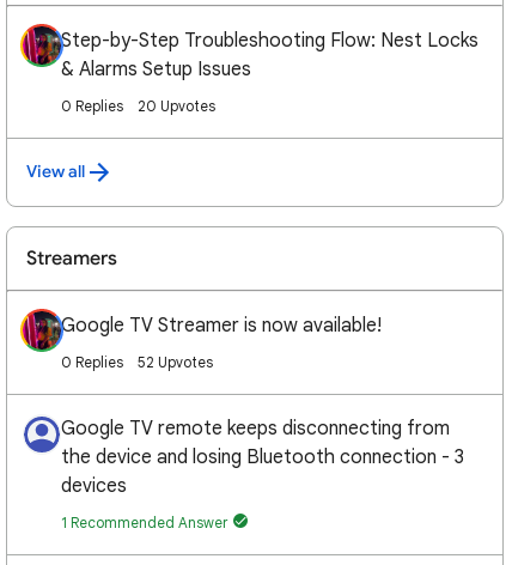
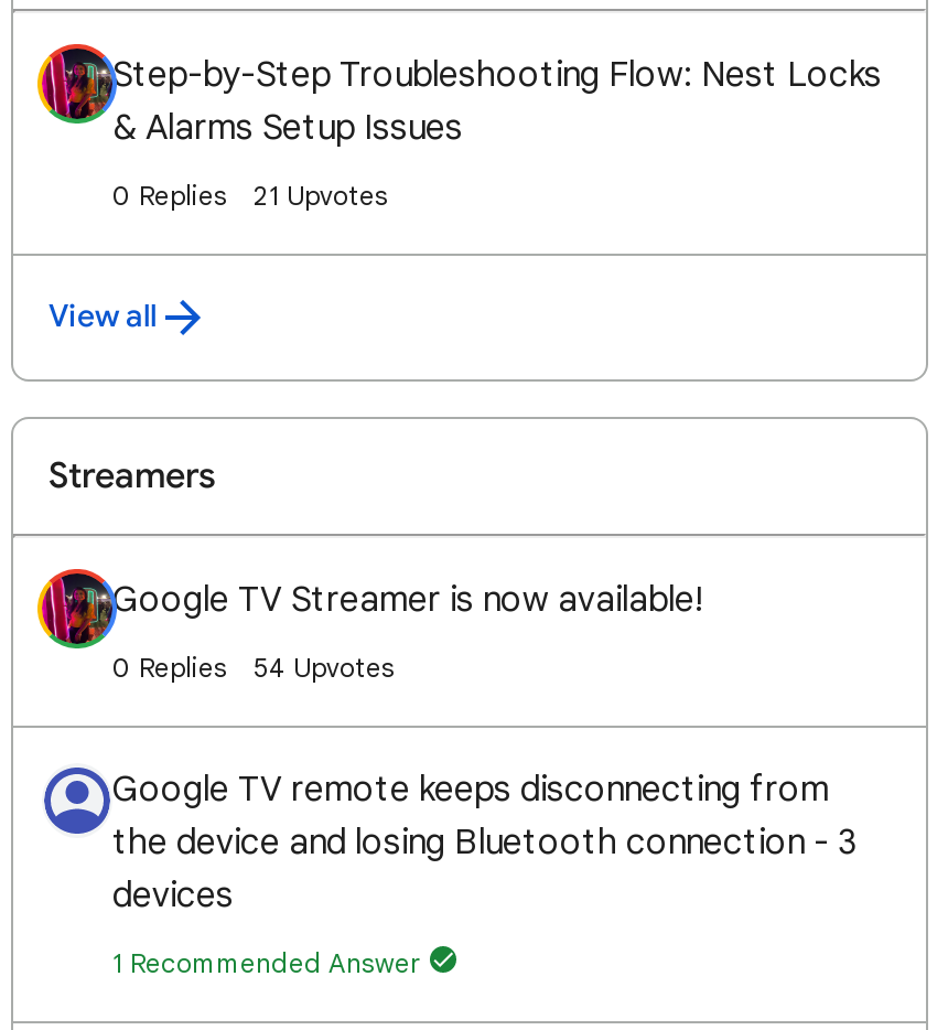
[138,97,215,115] 20 Upvotes -> [254,179,388,212] 21 Upvotes
[138,353,213,371] 52 Upvotes -> [254,651,395,684] 54 Upvotes

